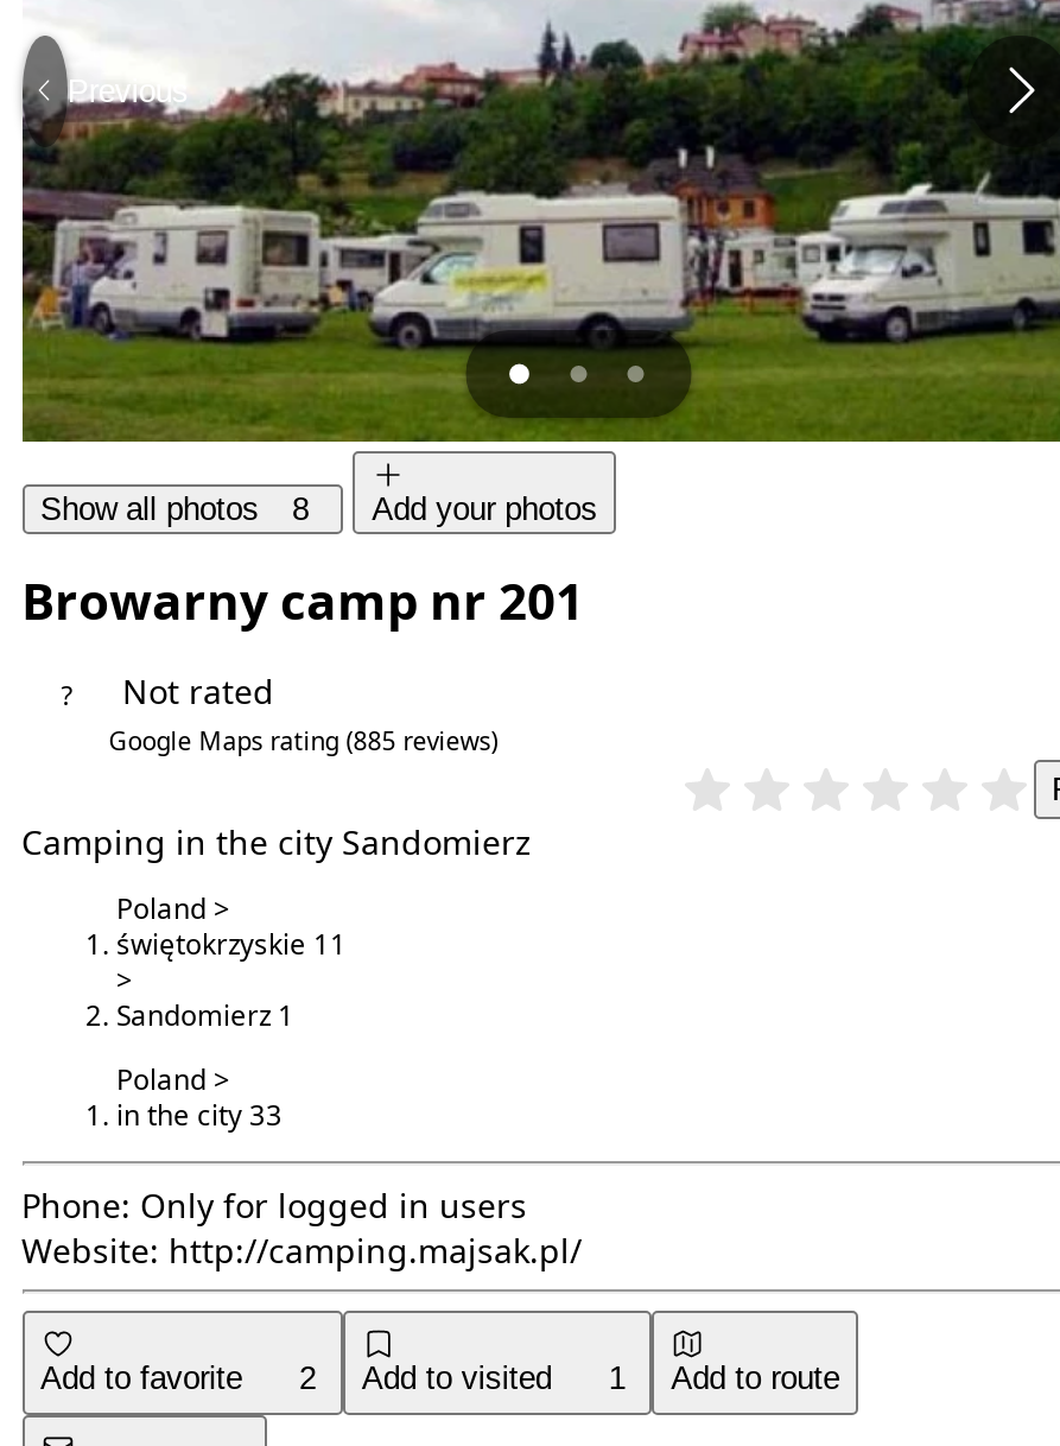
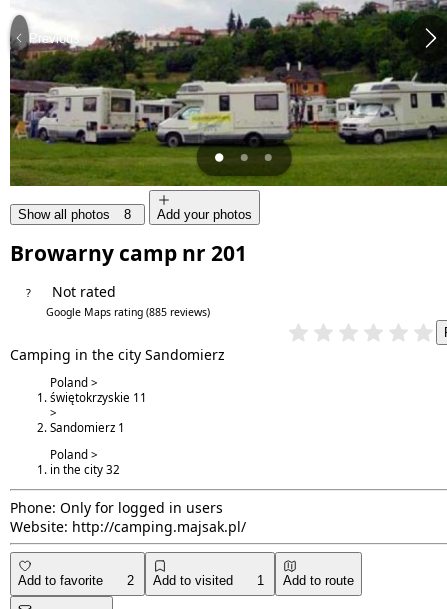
[116,1097,283,1133] in the city 33 -> [49,462,119,477] in the city 32

